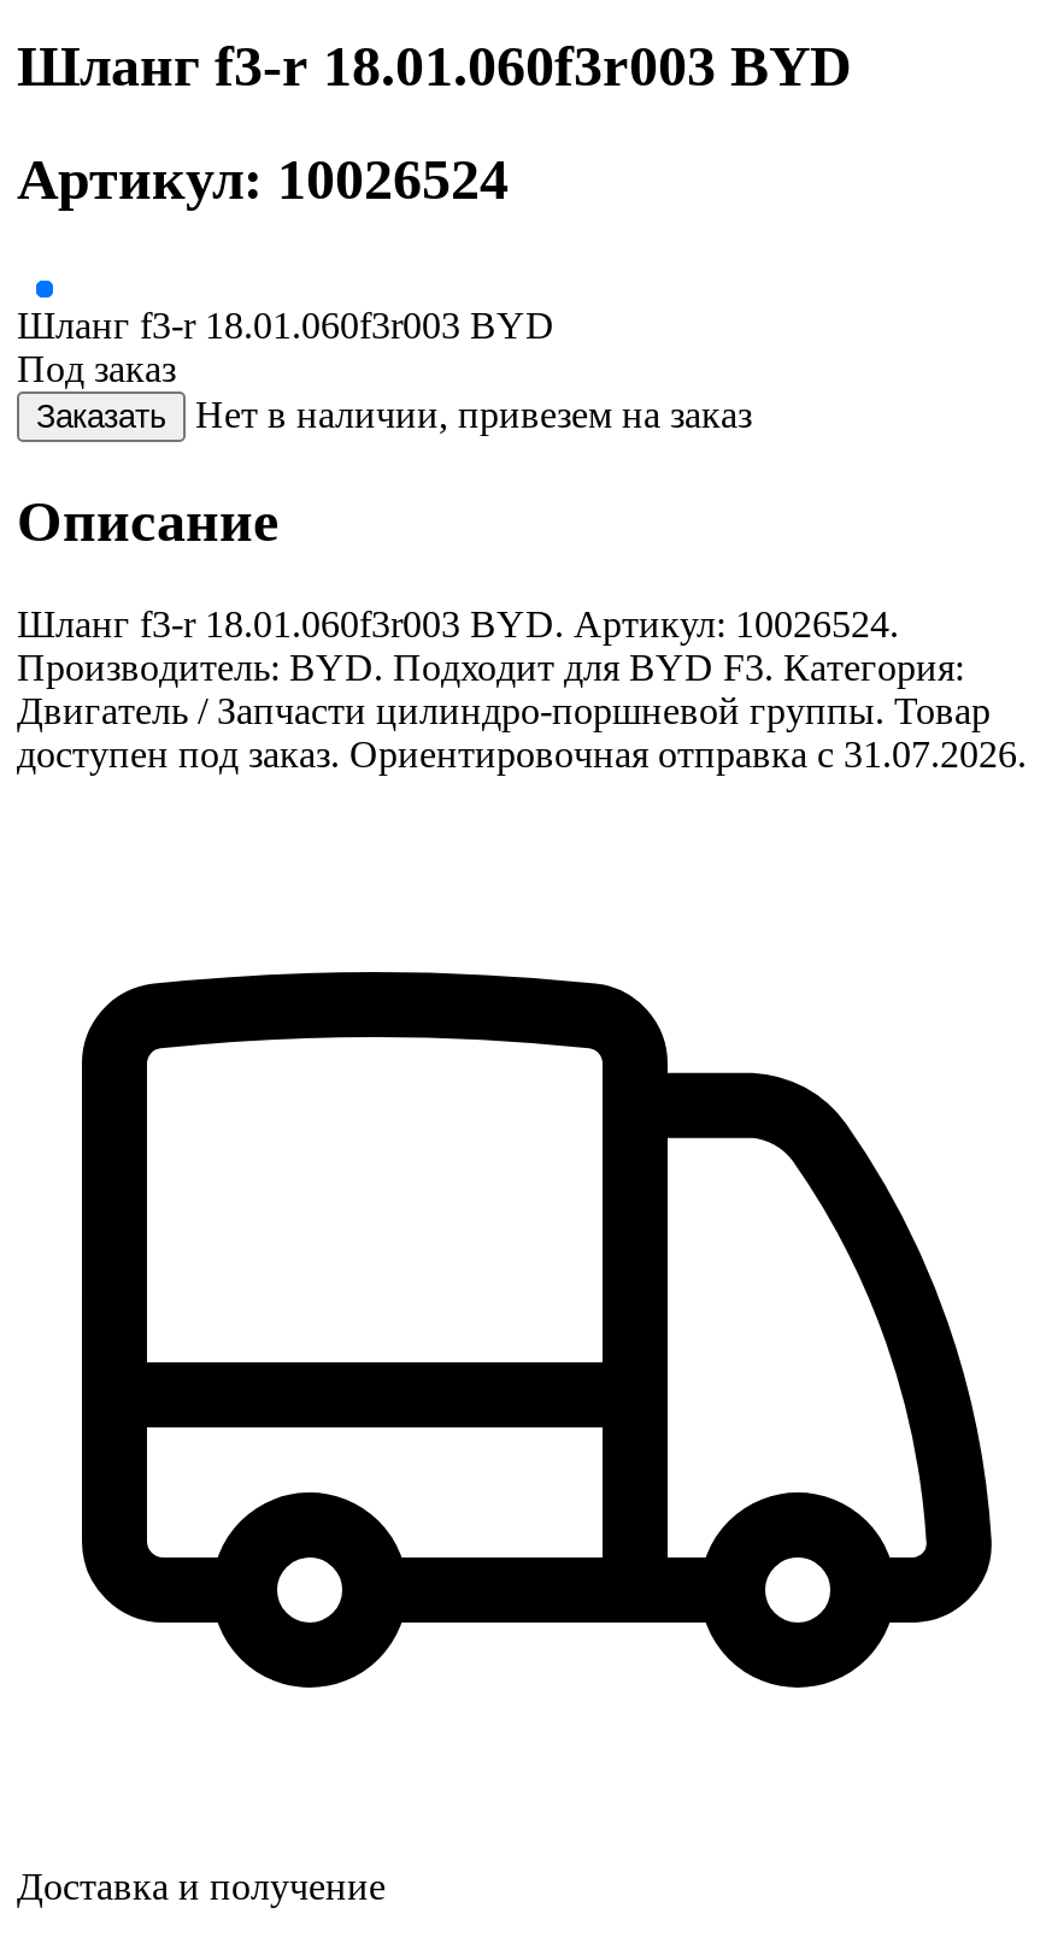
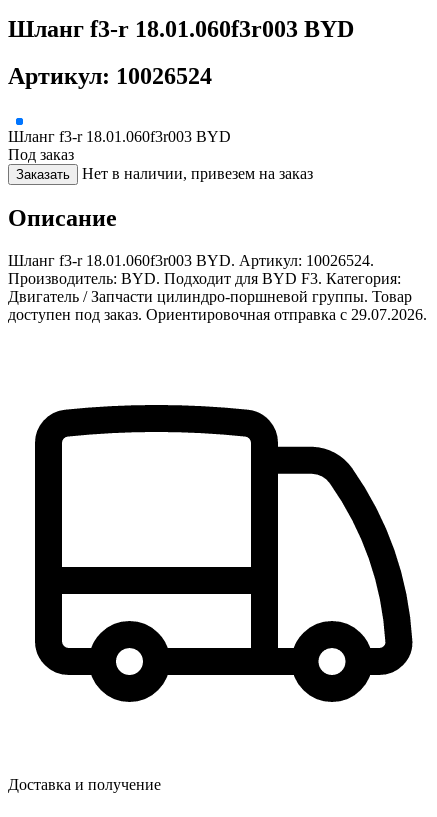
[17,733,1027,774] доступен под заказ. Ориентировочная отправка с 31.07.2026. -> [8,306,427,323] доступен под заказ. Ориентировочная отправка с 29.07.2026.

